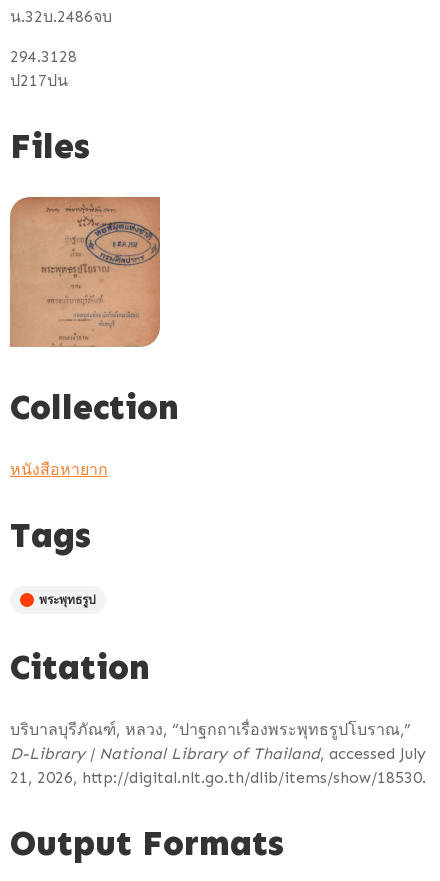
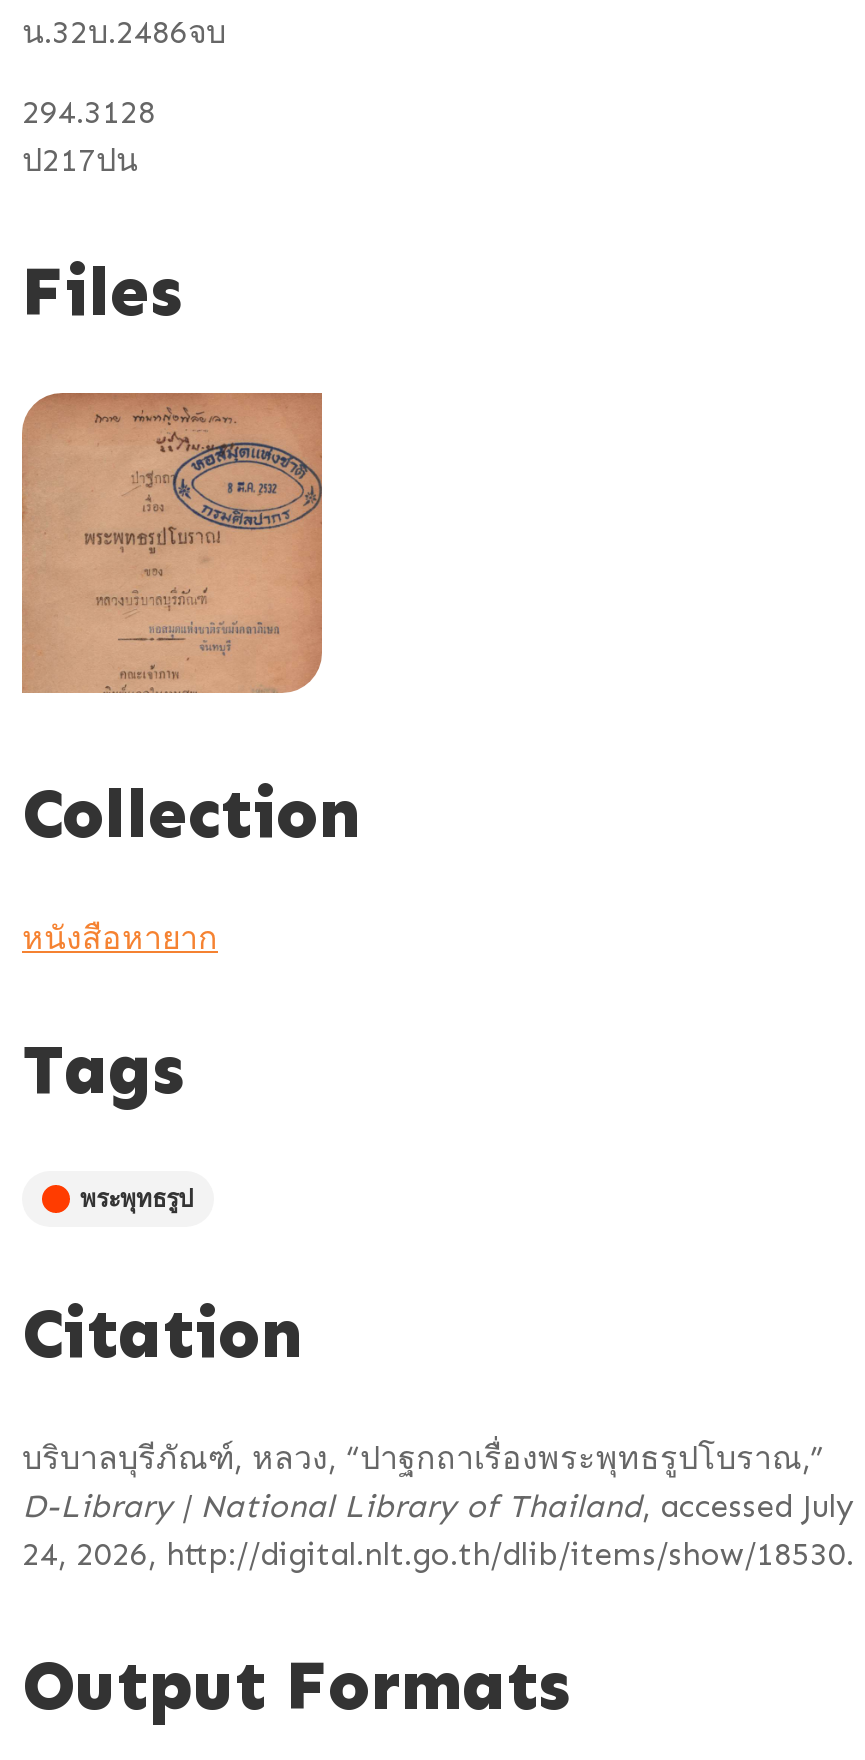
[10,768,426,787] 21, 2026, http://digital.nlt.go.th/dlib/items/show/18530. -> [22,1535,854,1573] 24, 2026, http://digital.nlt.go.th/dlib/items/show/18530.

